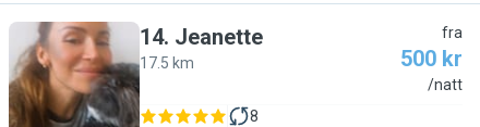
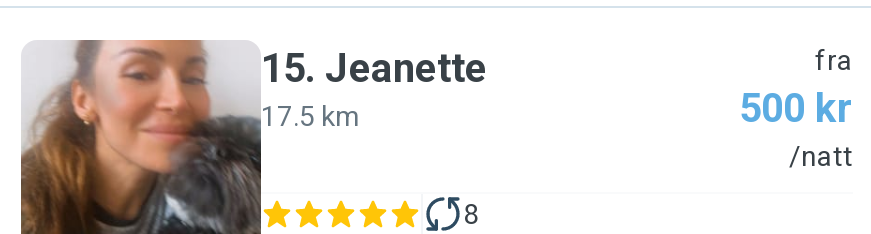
[140,24,263,50] 14. Jeanette -> [261,44,487,92] 15. Jeanette

